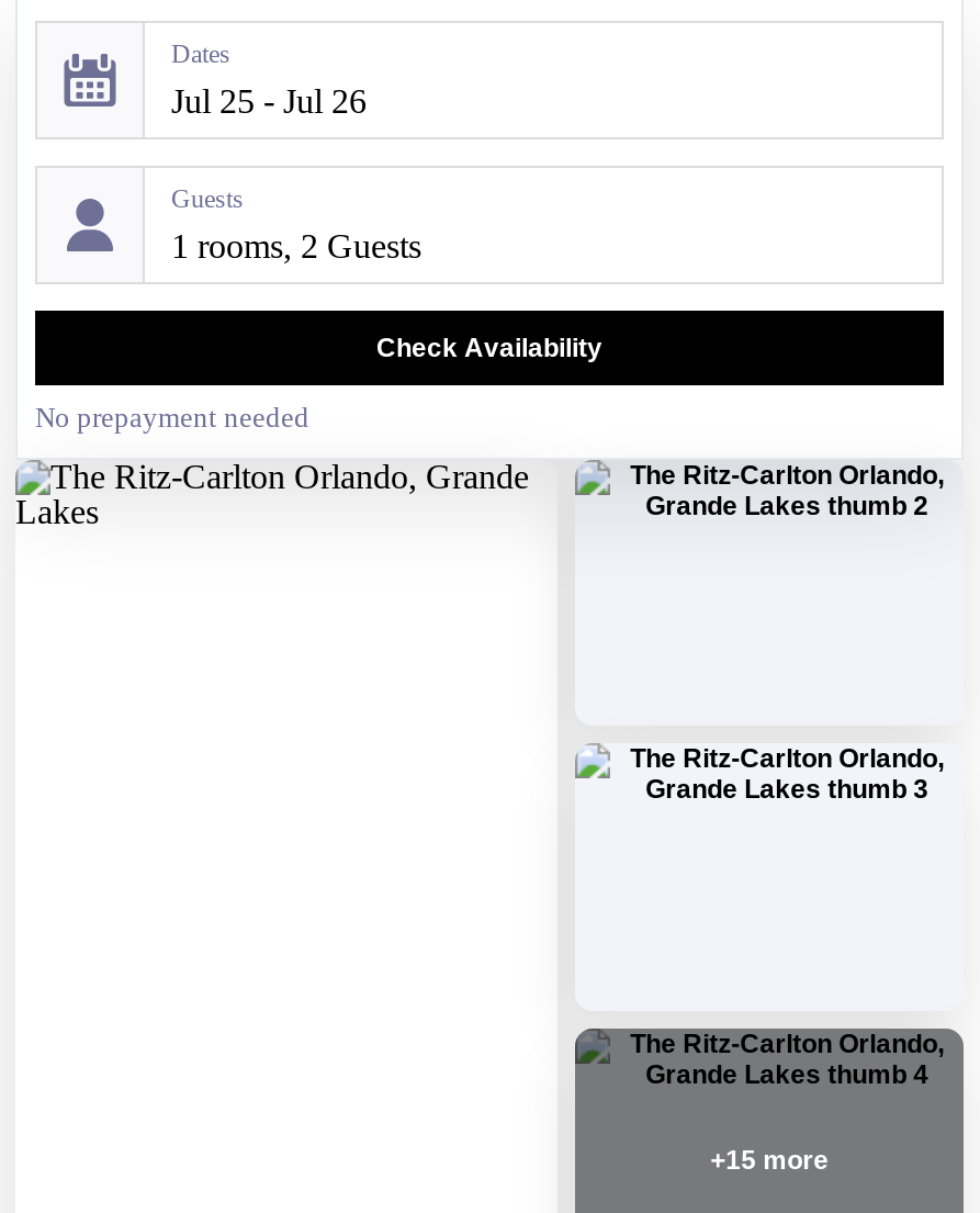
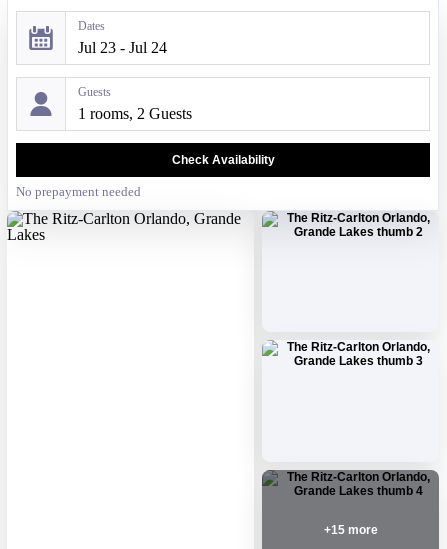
[171,82,367,120] Jul 25 - Jul 26 -> [78,39,167,56] Jul 23 - Jul 24

